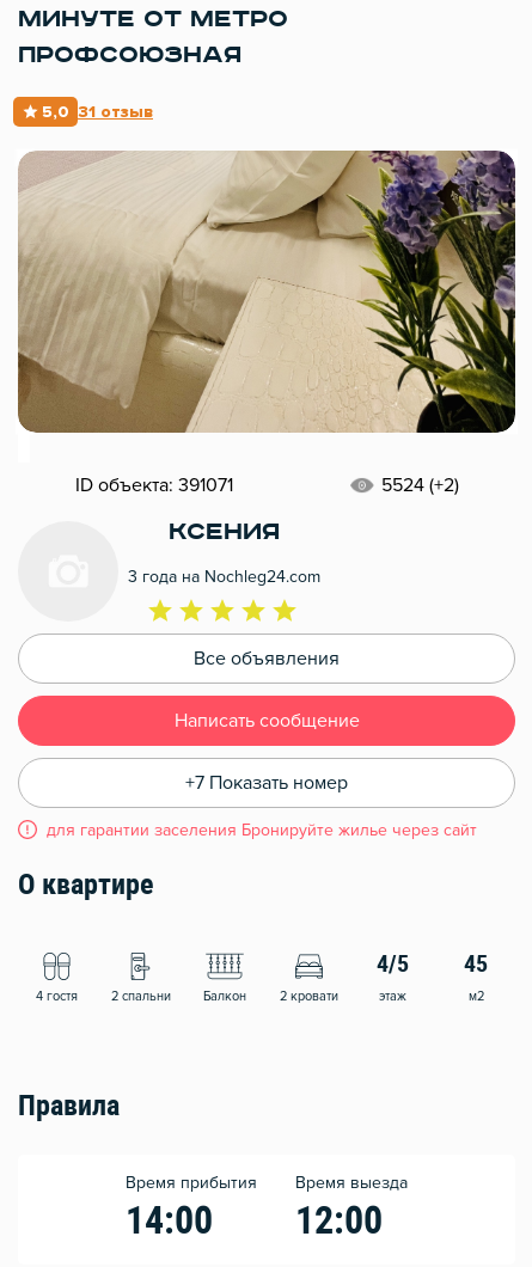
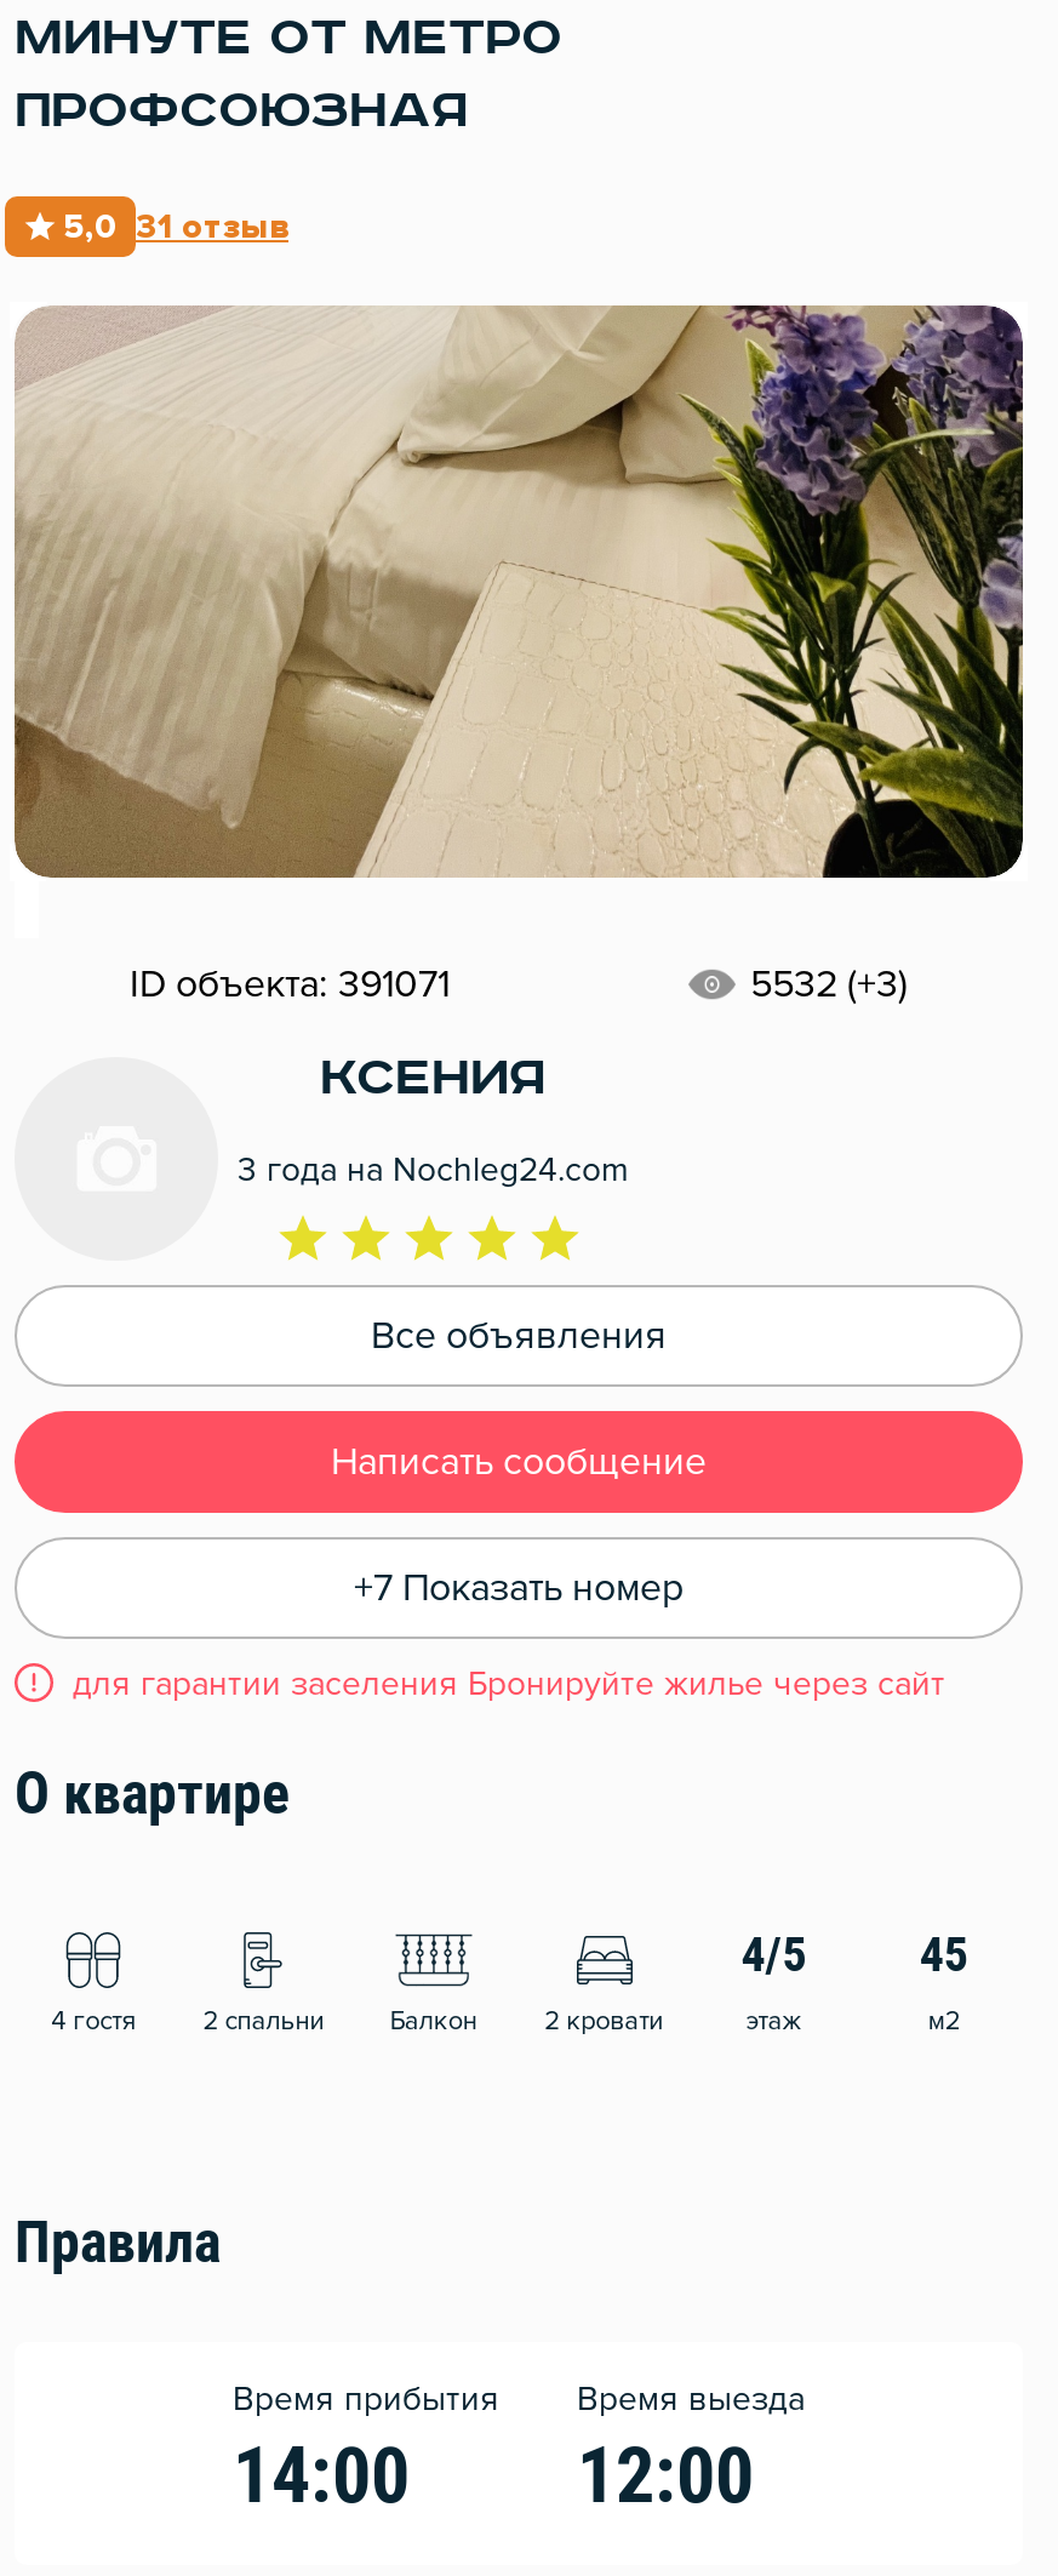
[381,476,458,495] 5524 (+2) -> [750,965,908,1004] 5532 (+3)

